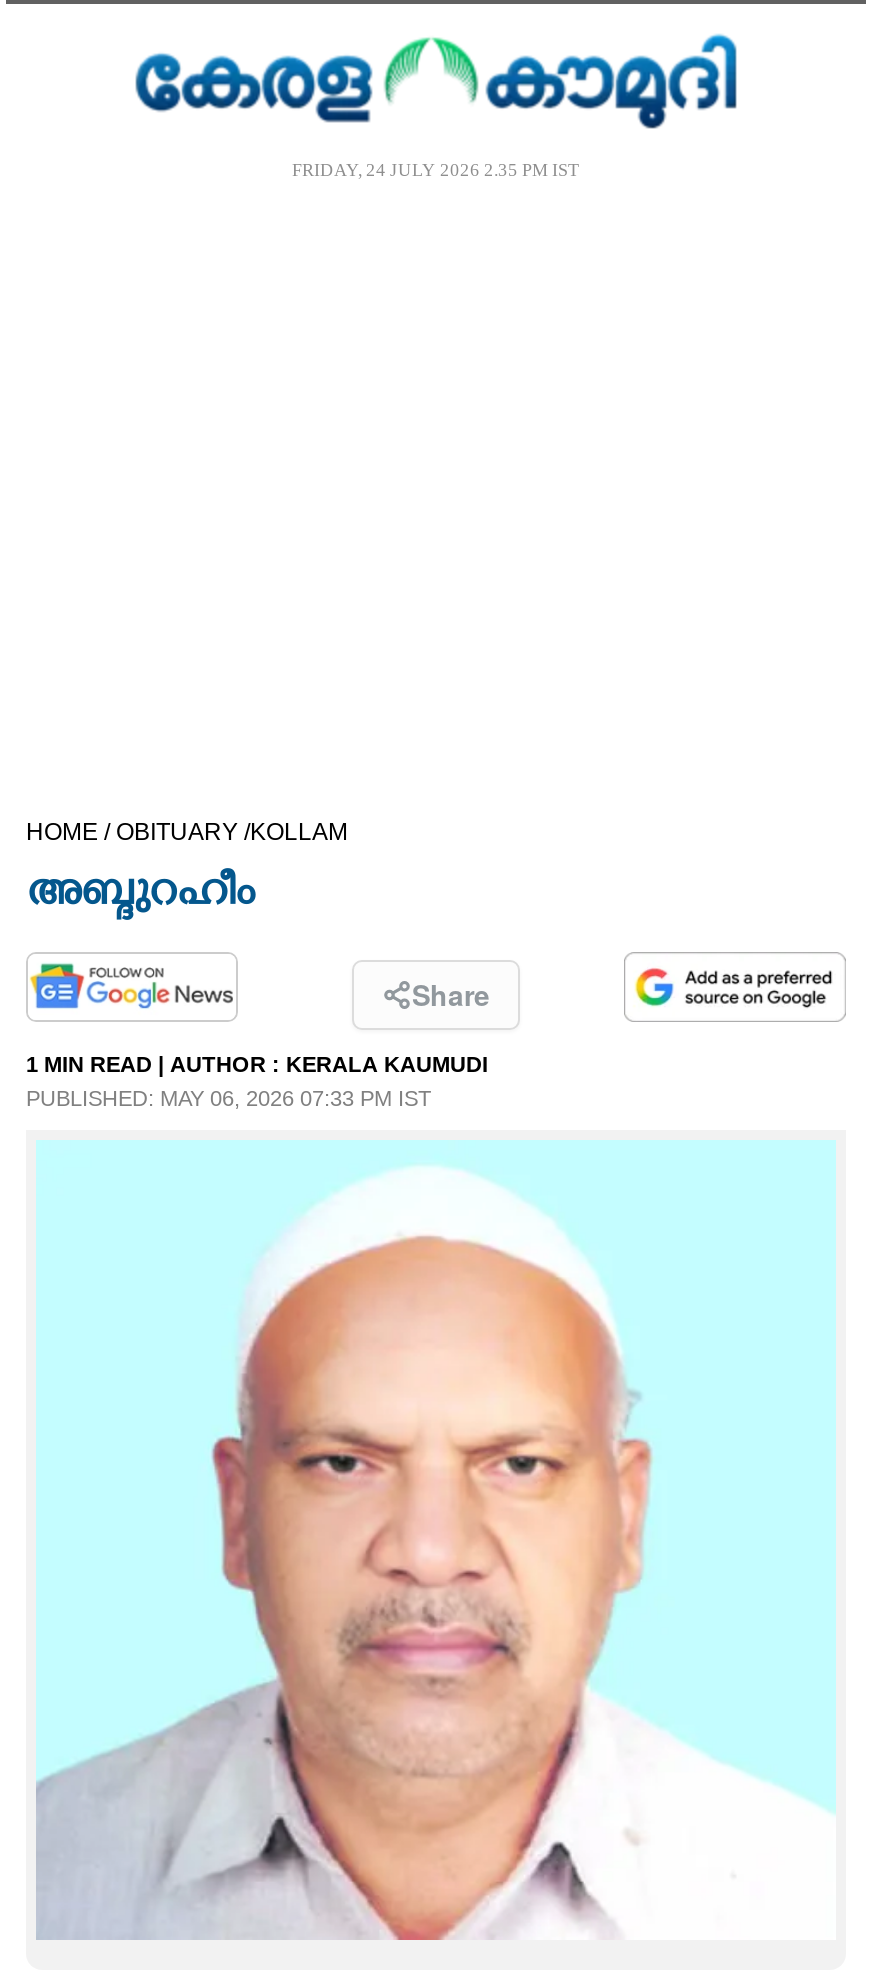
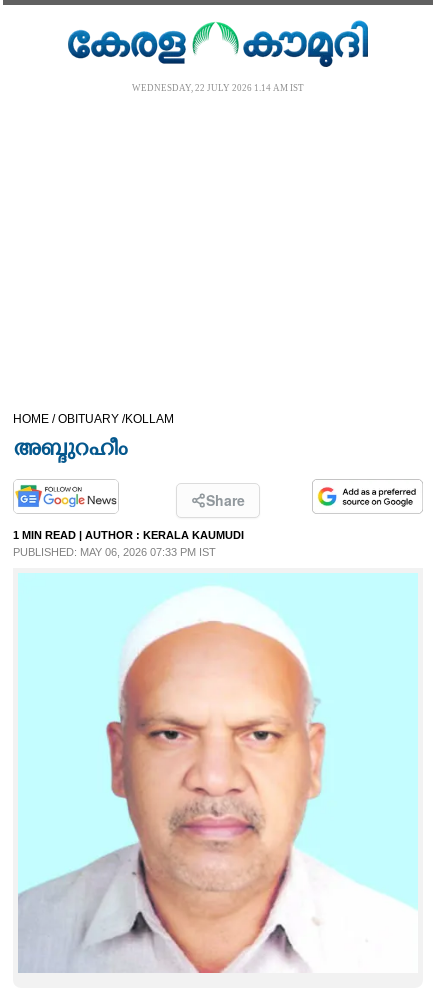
[292,160,580,180] FRIDAY, 24 JULY 2026 2.35 PM IST -> [132,83,304,93] WEDNESDAY, 22 JULY 2026 1.14 AM IST

